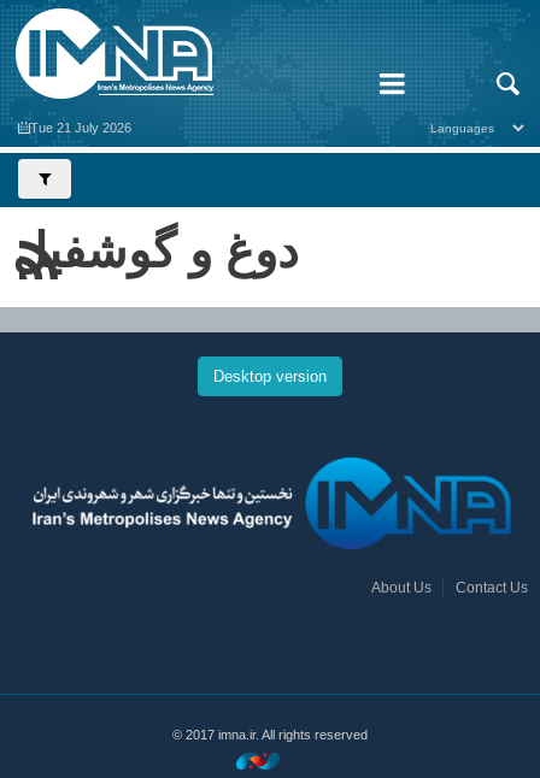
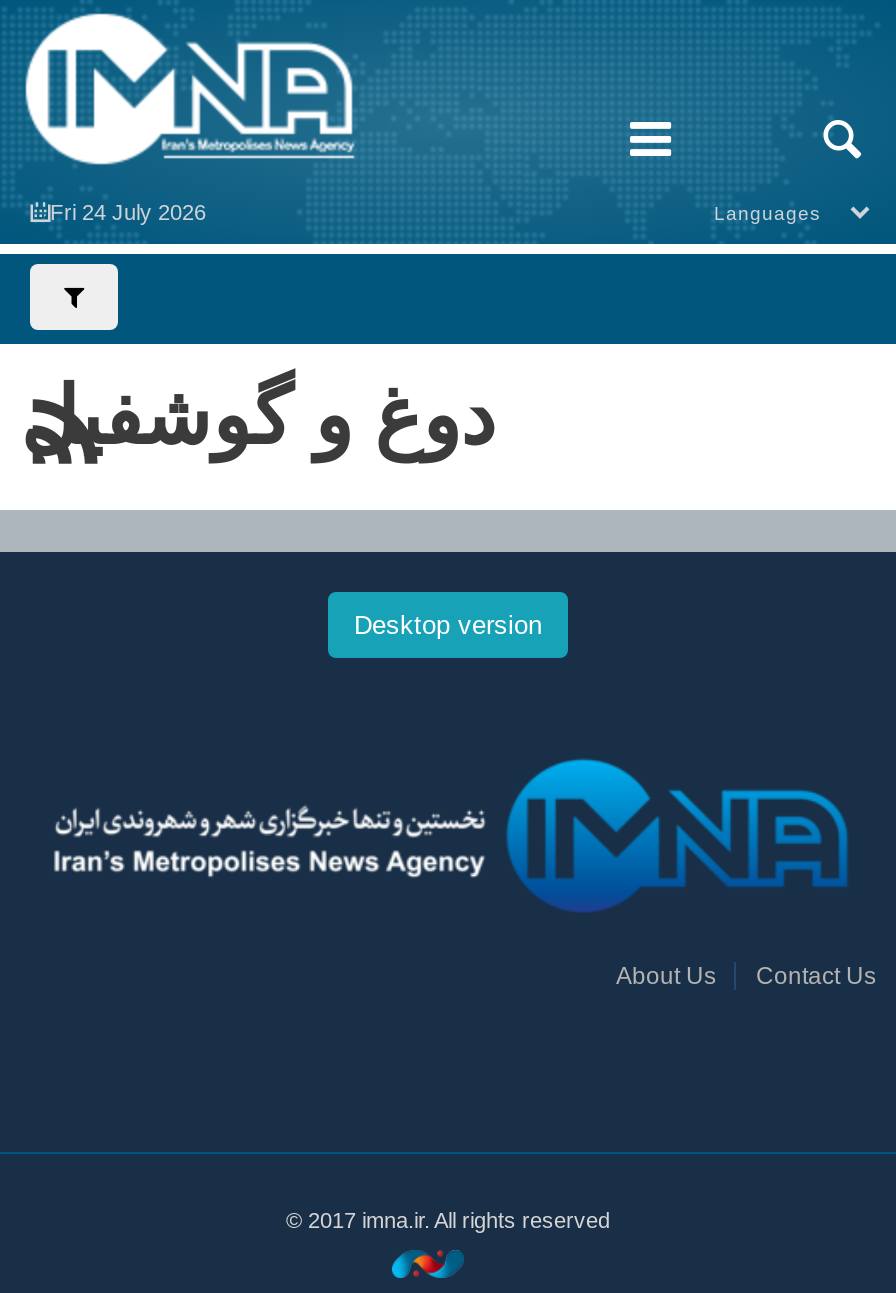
[30,120,131,135] Tue 21 July 2026 -> [50,200,206,224] Fri 24 July 2026

